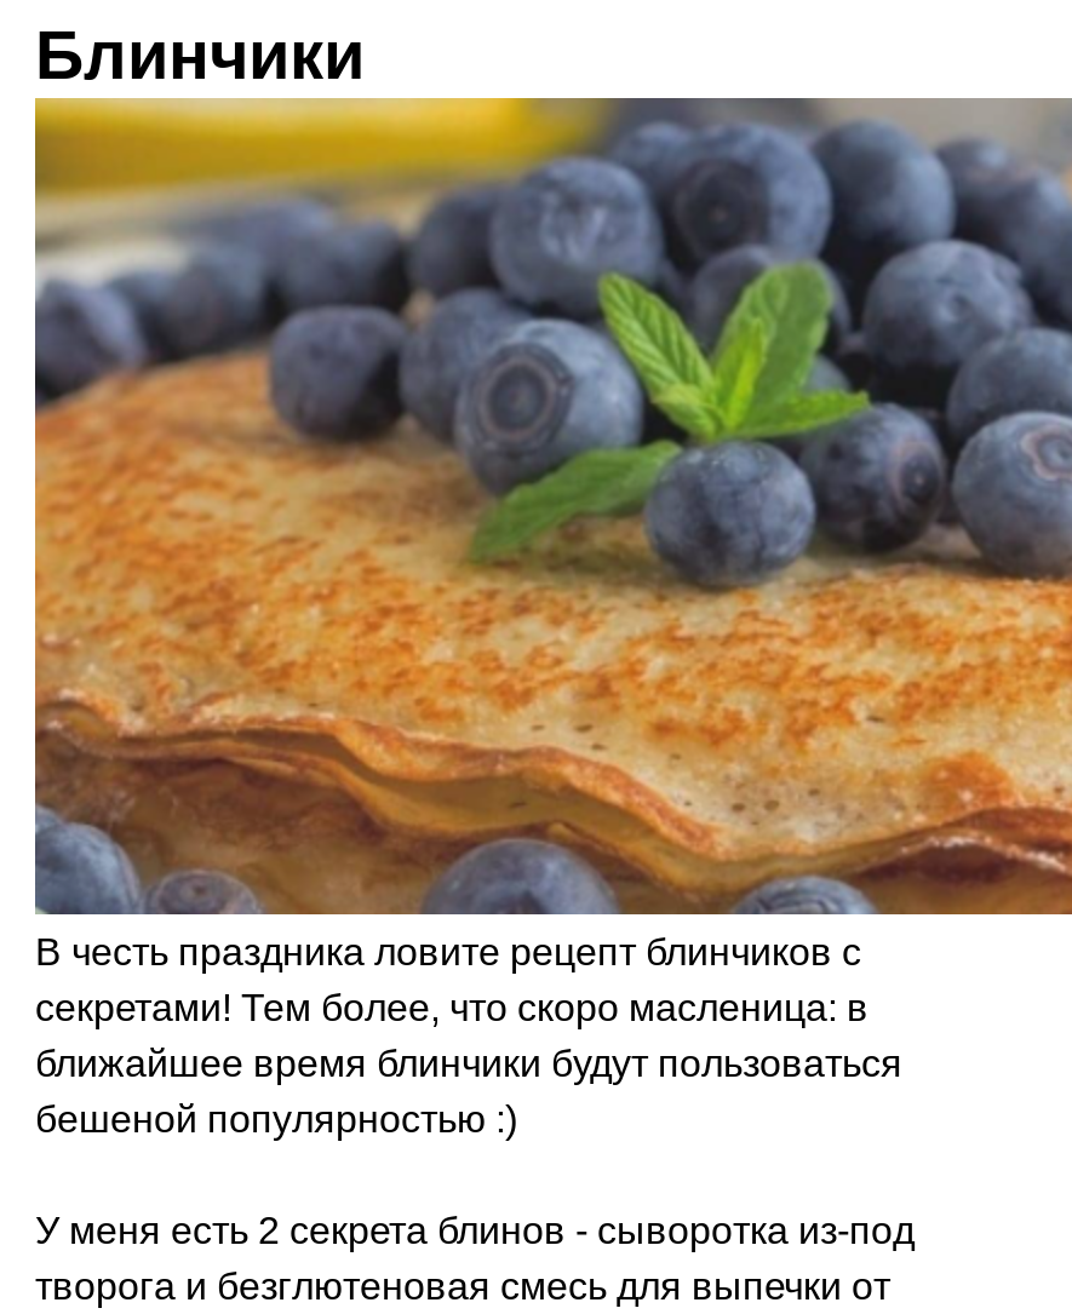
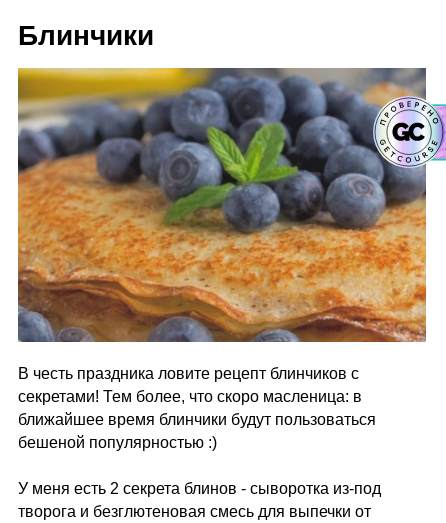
[33,96,1065,917] [image] -> [18,53,443,358] [image]

